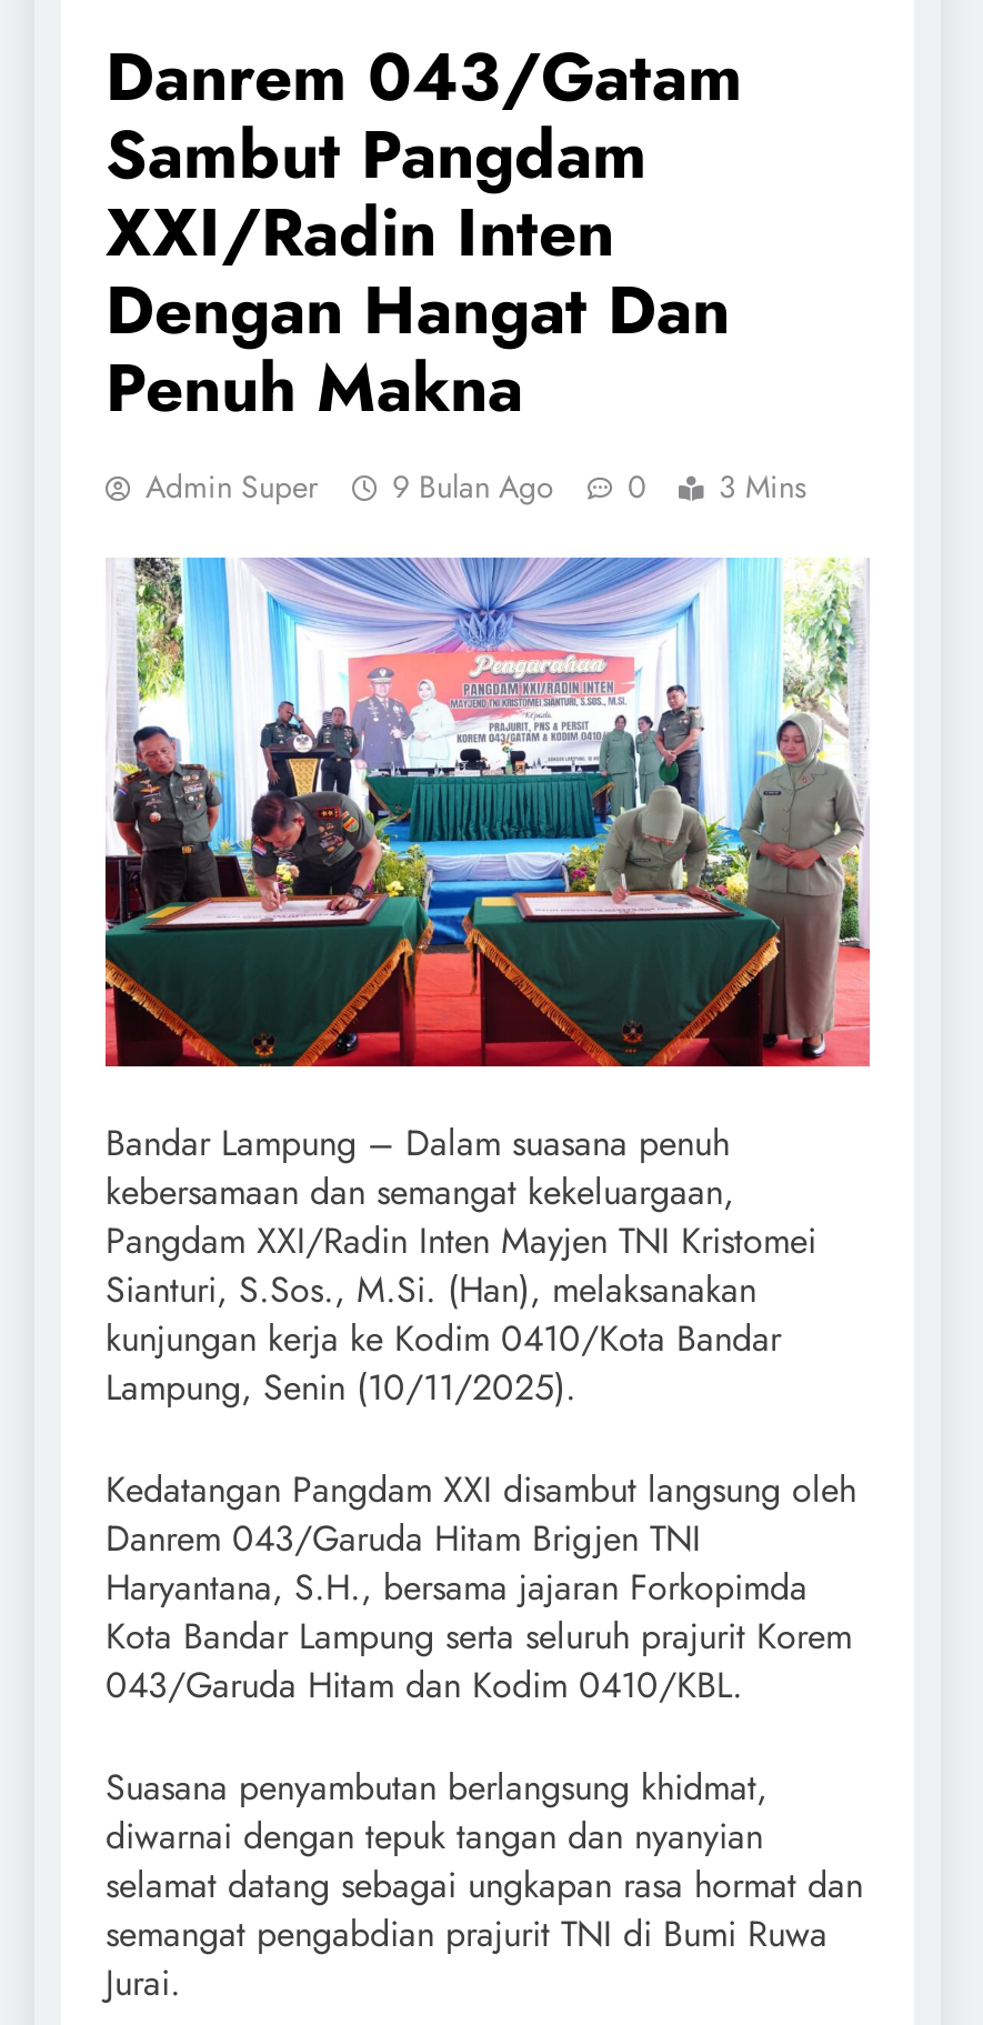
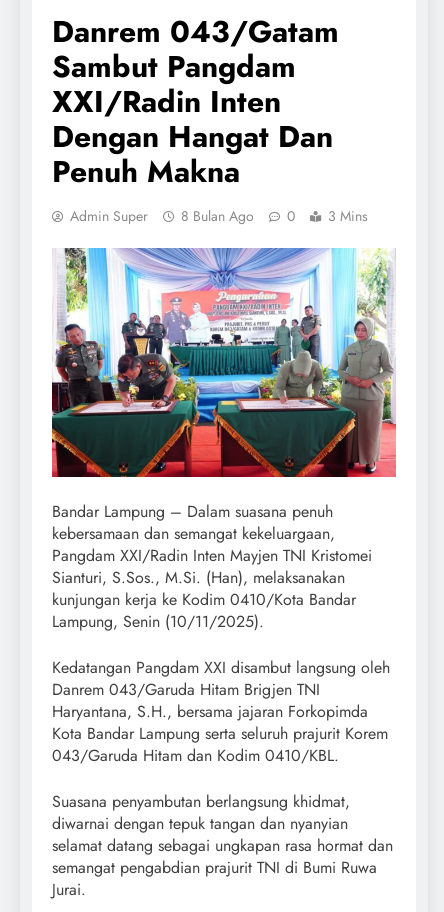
[146,463,808,508] Admin Super 9 Bulan Ago 0 3 Mins -> [70,206,368,226] Admin Super 8 Bulan Ago 0 3 Mins

